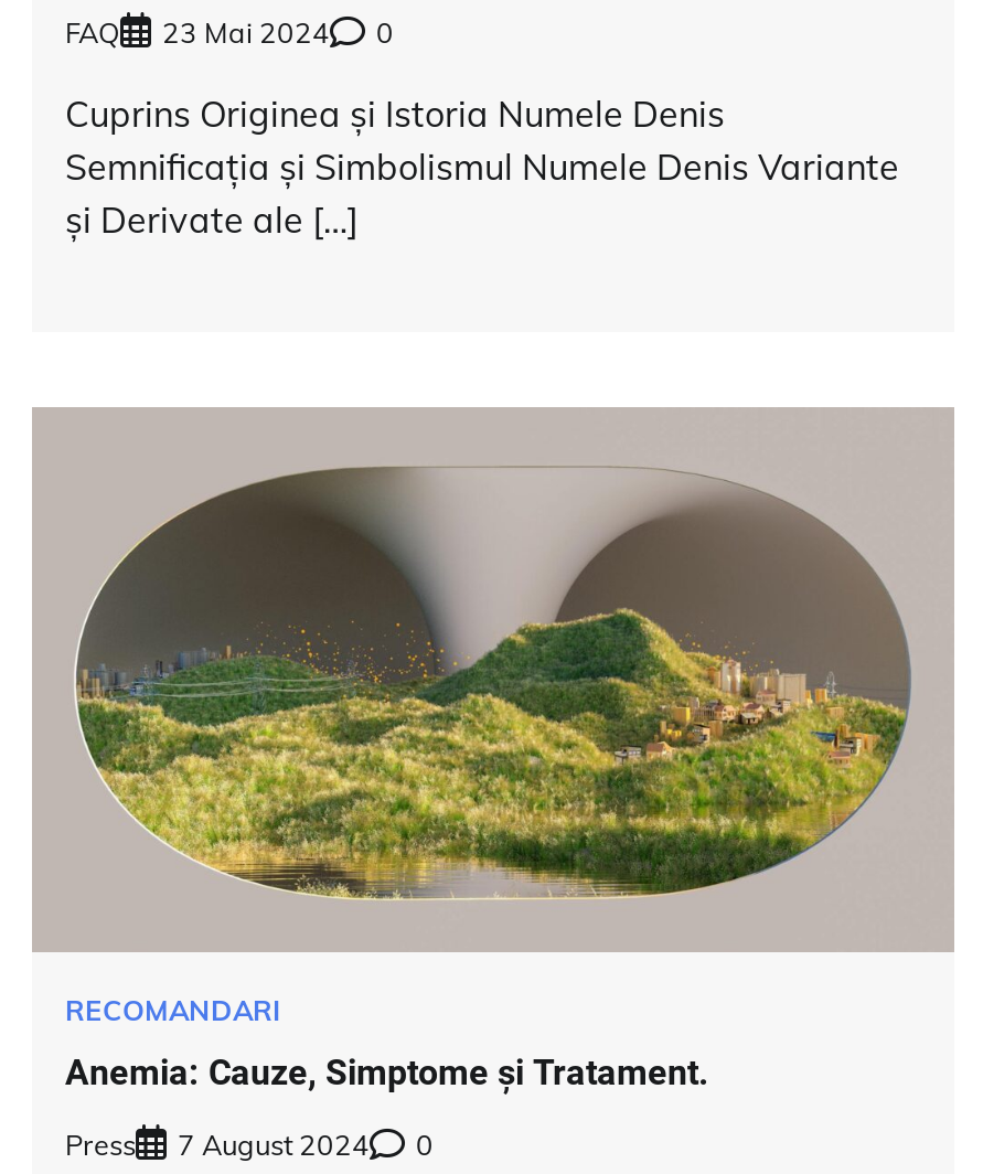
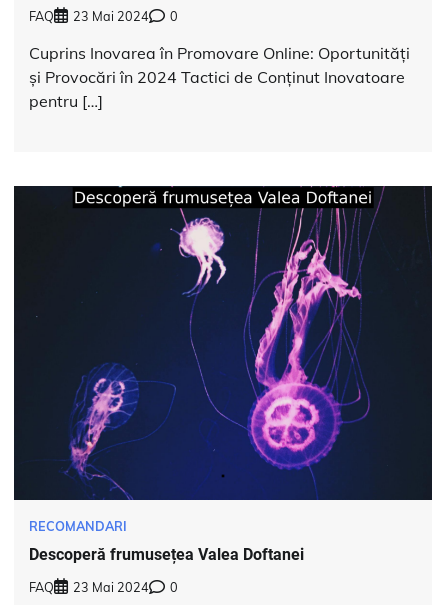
[65,91,899,241] Cuprins Originea și Istoria Numele Denis | Semnificația și Simbolismul Numele Denis Variante | și Derivate ale […] -> [29,43,410,111] Cuprins Inovarea în Promovare Online: Oportunități | și Provocări în 2024 Tactici de Conținut Inovatoare | pentru […]
[32,406,954,951] [image] -> [14,185,432,500] [image]
[65,1052,709,1094] Anemia: Cauze, Simptome și Tratament. -> [29,545,304,564] Descoperă frumusețea Valea Doftanei
[65,1127,370,1163] Press | 7 August 2024 -> [29,579,149,595] FAQ | 23 Mai 2024

